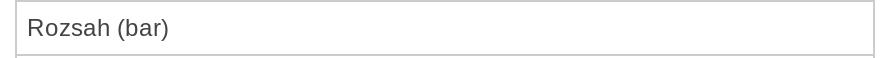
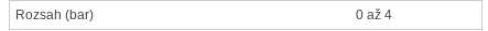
none -> [355,7,392,22] 0 až 4

